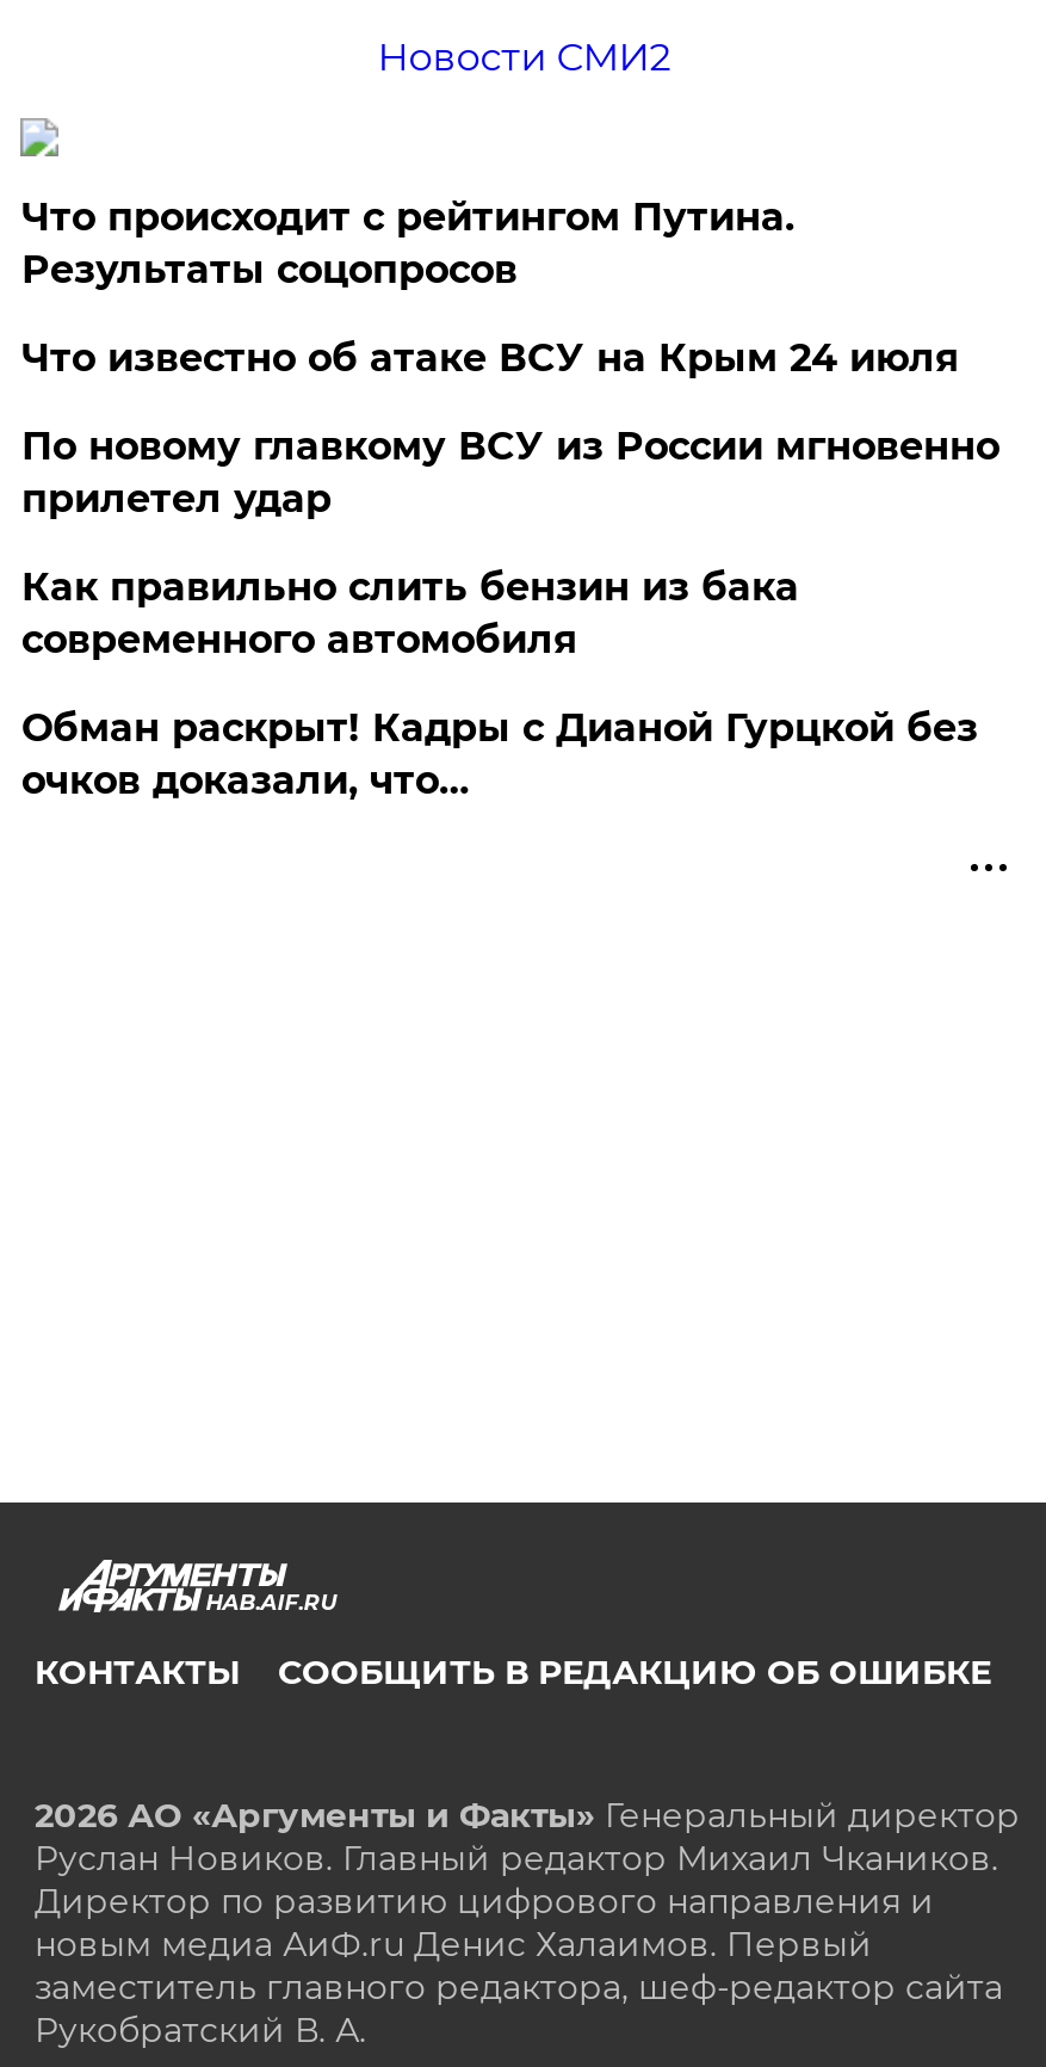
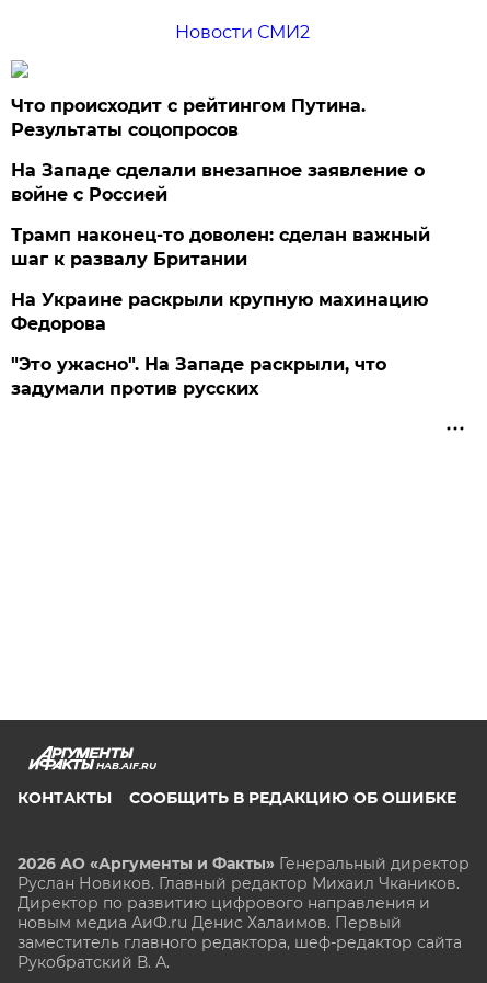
[21,336,959,381] Что известно об атаке ВСУ на Крым 24 июля -> [11,160,425,205] На Западе сделали внезапное заявление о | войне с Россией
[21,424,999,522] По новому главкому ВСУ из России мгновенно | прилетел удар -> [11,225,431,270] Трамп наконец-то доволен: сделан важный | шаг к развалу Британии
[21,565,799,663] Как правильно слить бензин из бака | современного автомобиля -> [11,290,428,334] На Украине раскрыли крупную махинацию | Федорова
[21,706,978,804] Обман раскрыт! Кадры с Дианой Гурцкой без | очков доказали, что… -> [11,354,387,399] "Это ужасно". На Западе раскрыли, что | задумали против русских

